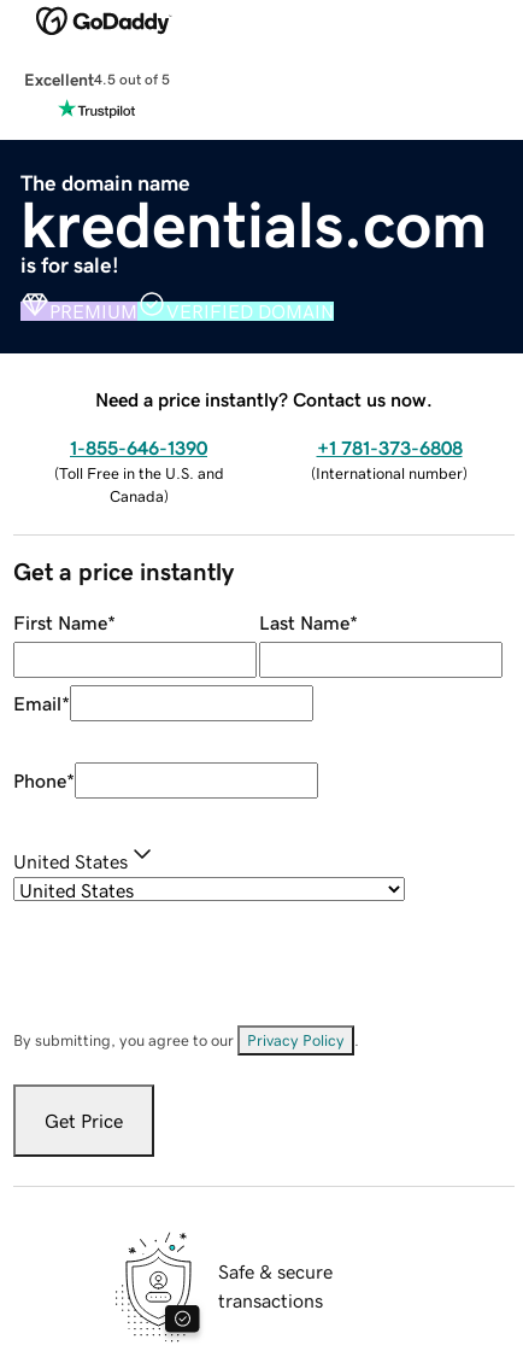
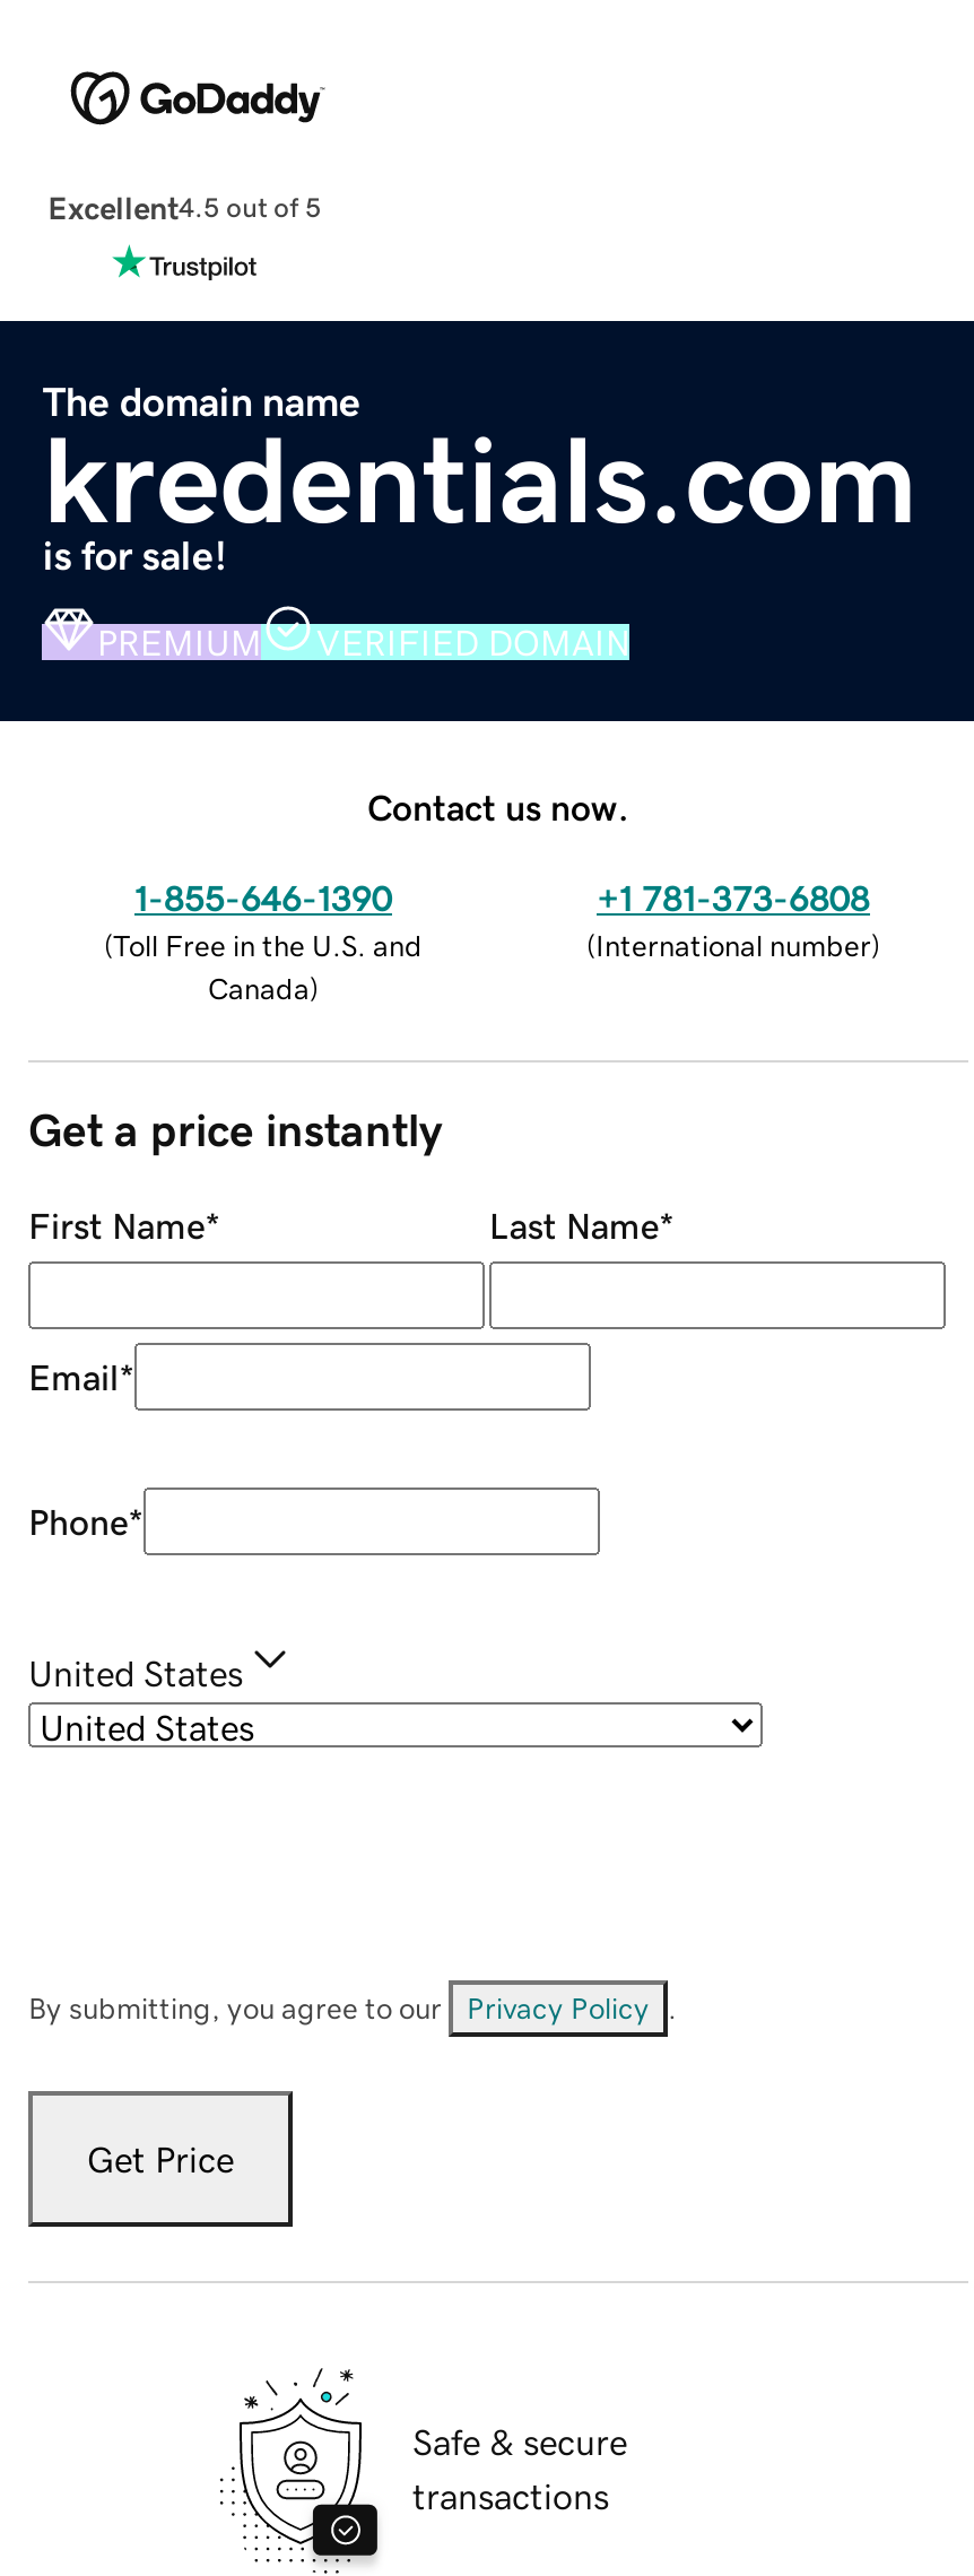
[95,389,433,408] Need a price instantly? Contact us now. -> [367,788,629,824] Contact us now.

